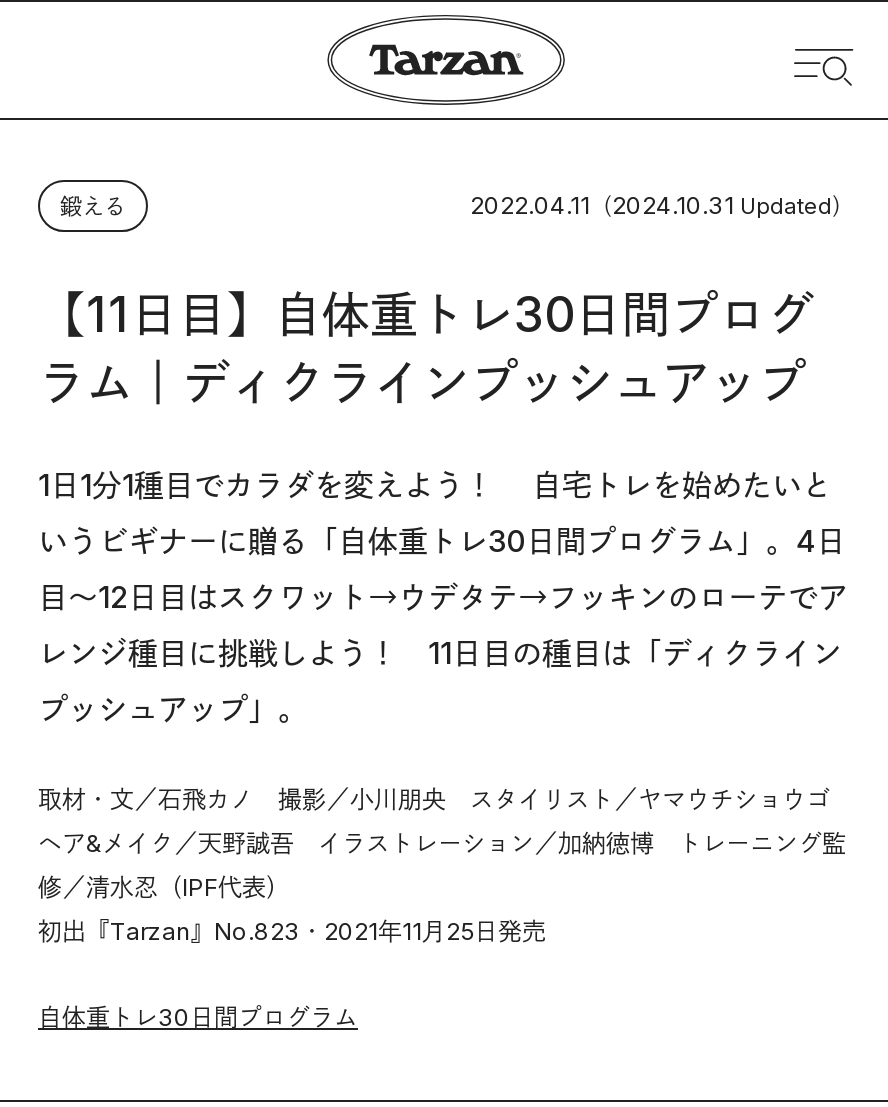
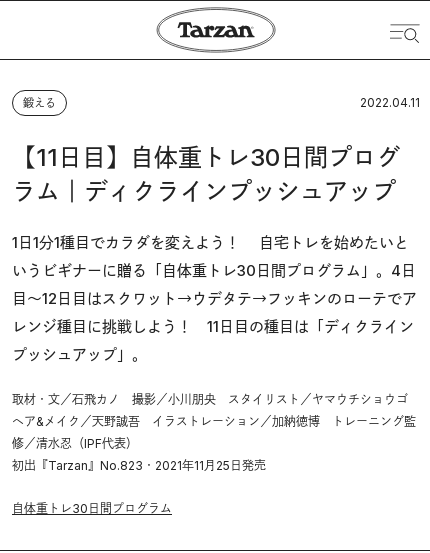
[470,190,854,220] 2022.04.11（2024.10.31 Updated） -> [360,95,420,110] 2022.04.11

